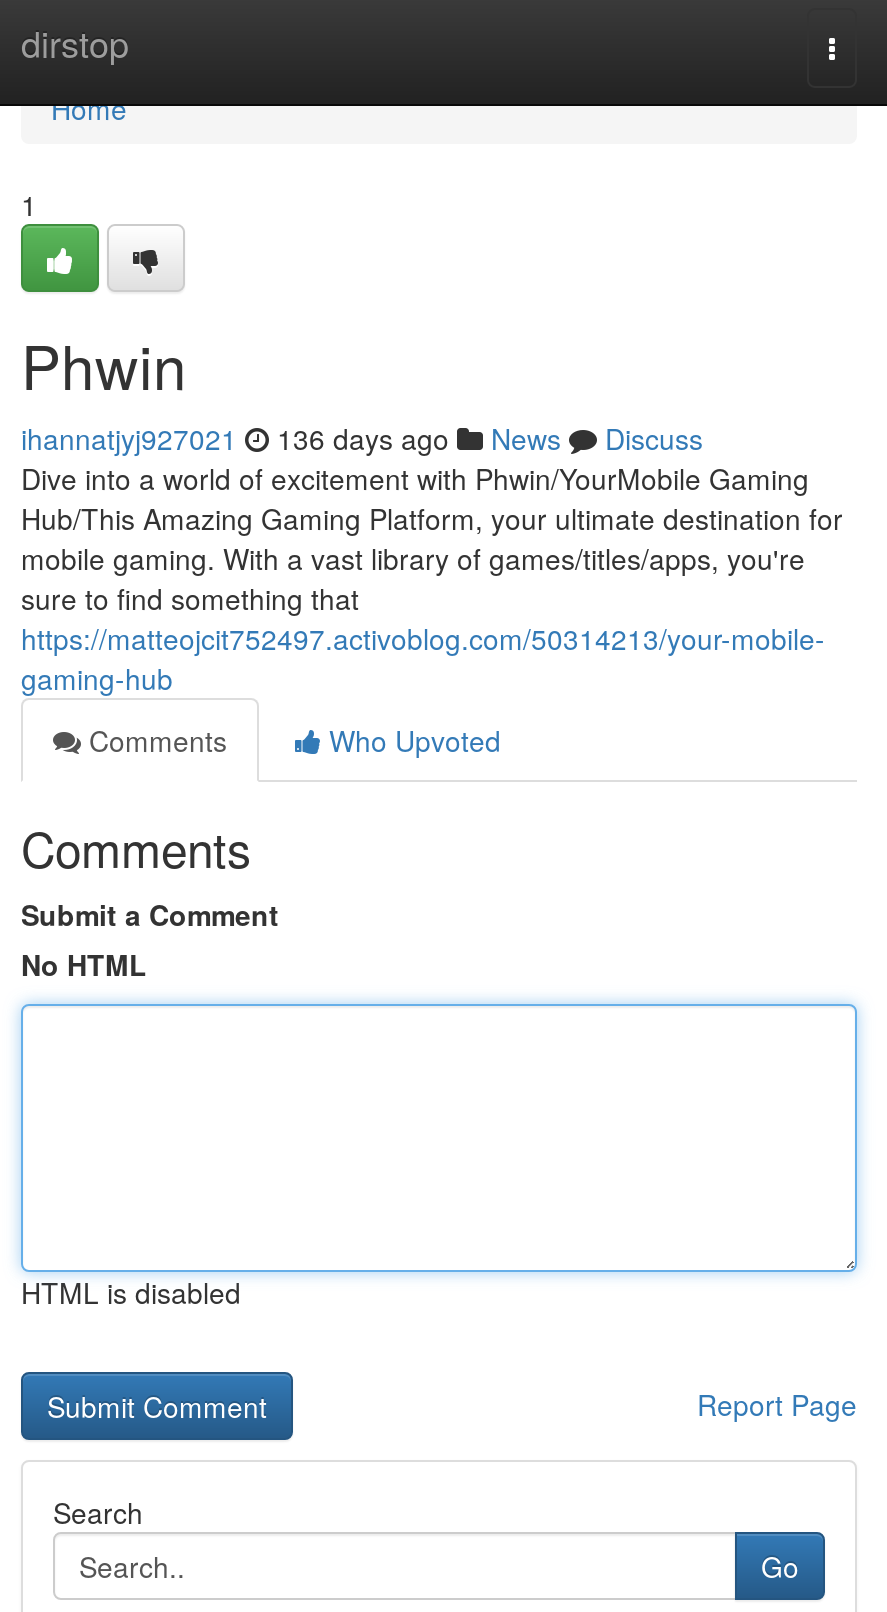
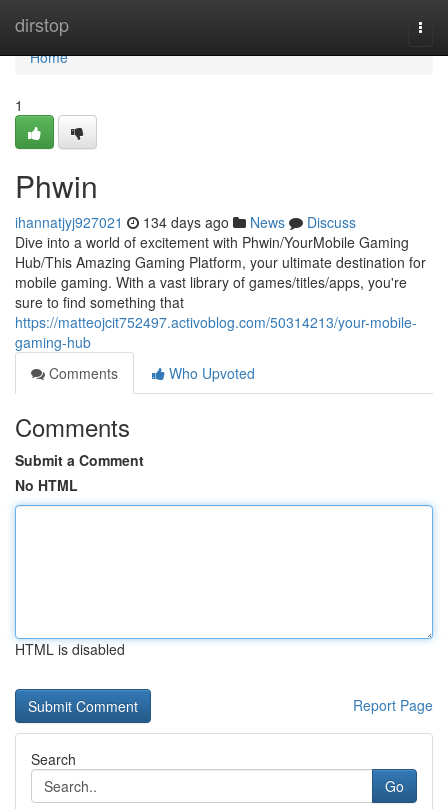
[21,418,703,458] ihannatjyj927021 136 days ago News Discuss -> [15,212,356,232] ihannatjyj927021 134 days ago News Discuss

